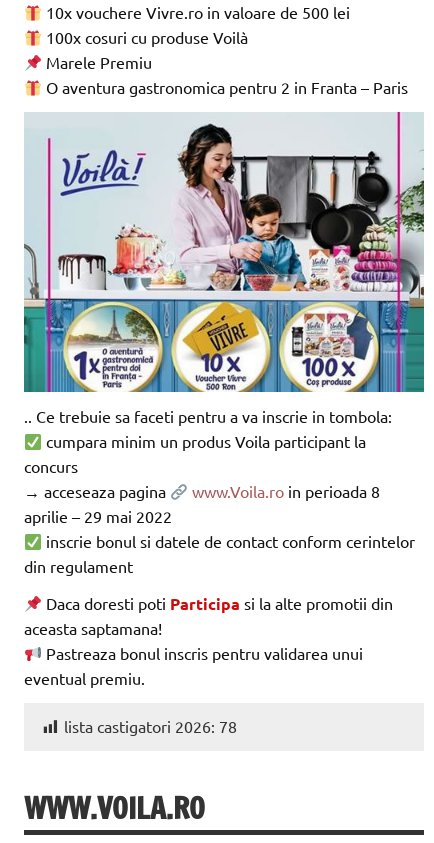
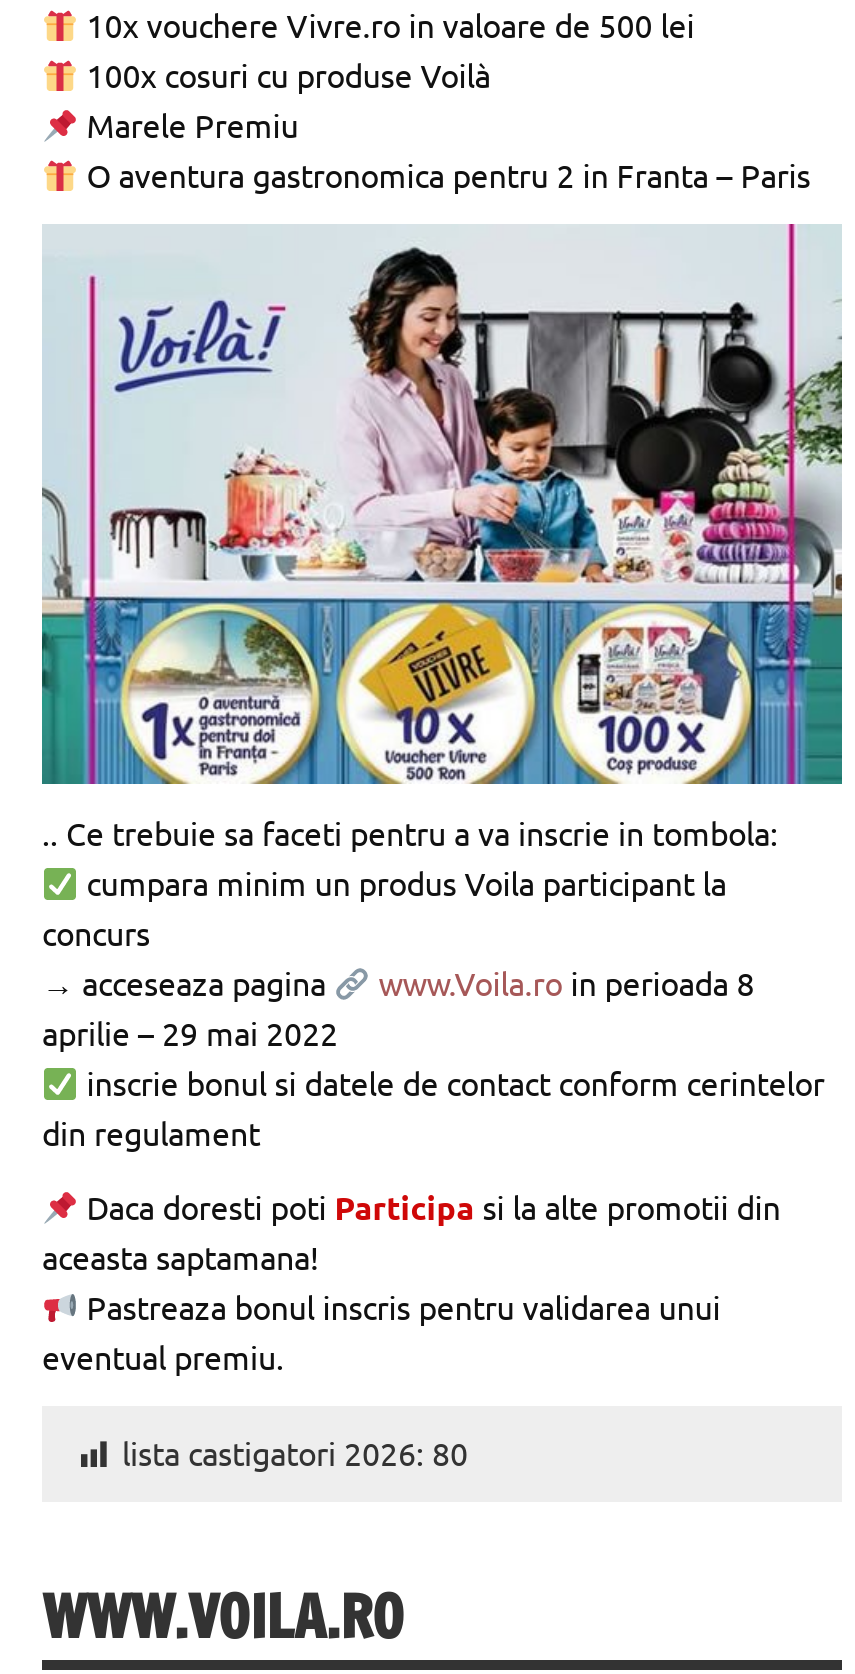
[64,716,237,736] lista castigatori 2026: 78 -> [122,1433,468,1473] lista castigatori 2026: 80

